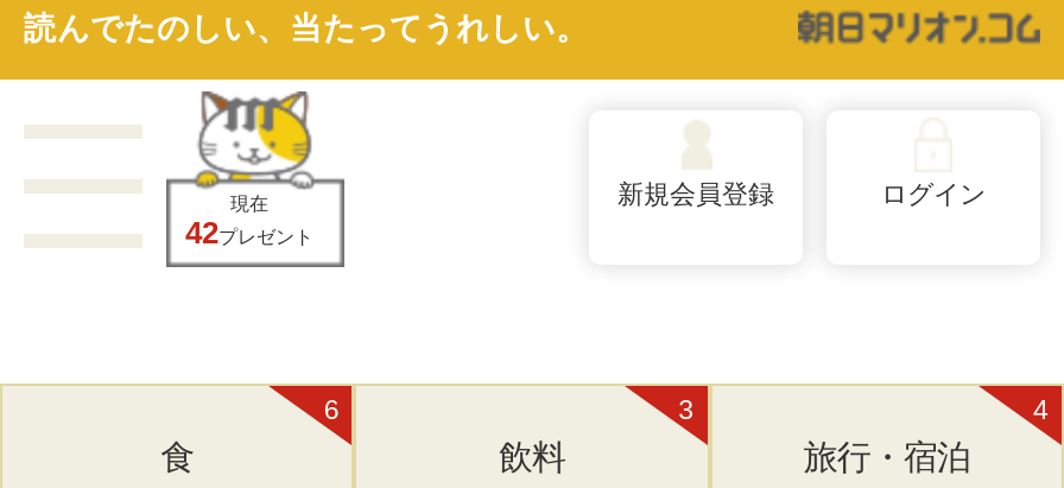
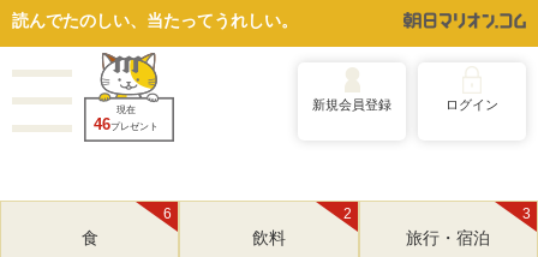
[185,215,313,251] 42プレゼント -> [94,115,159,133] 46プレゼント
[679,395,695,424] 3 -> [343,207,352,221] 2
[1033,395,1050,424] 4 -> [522,207,531,221] 3

